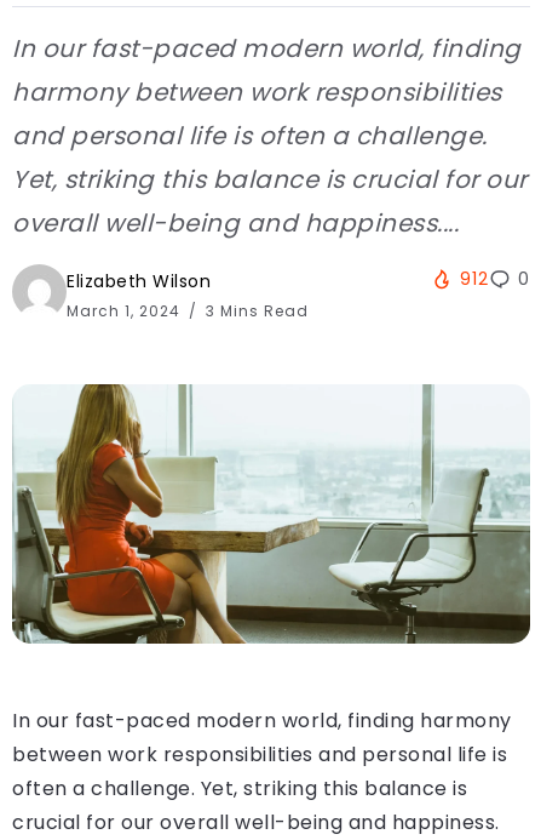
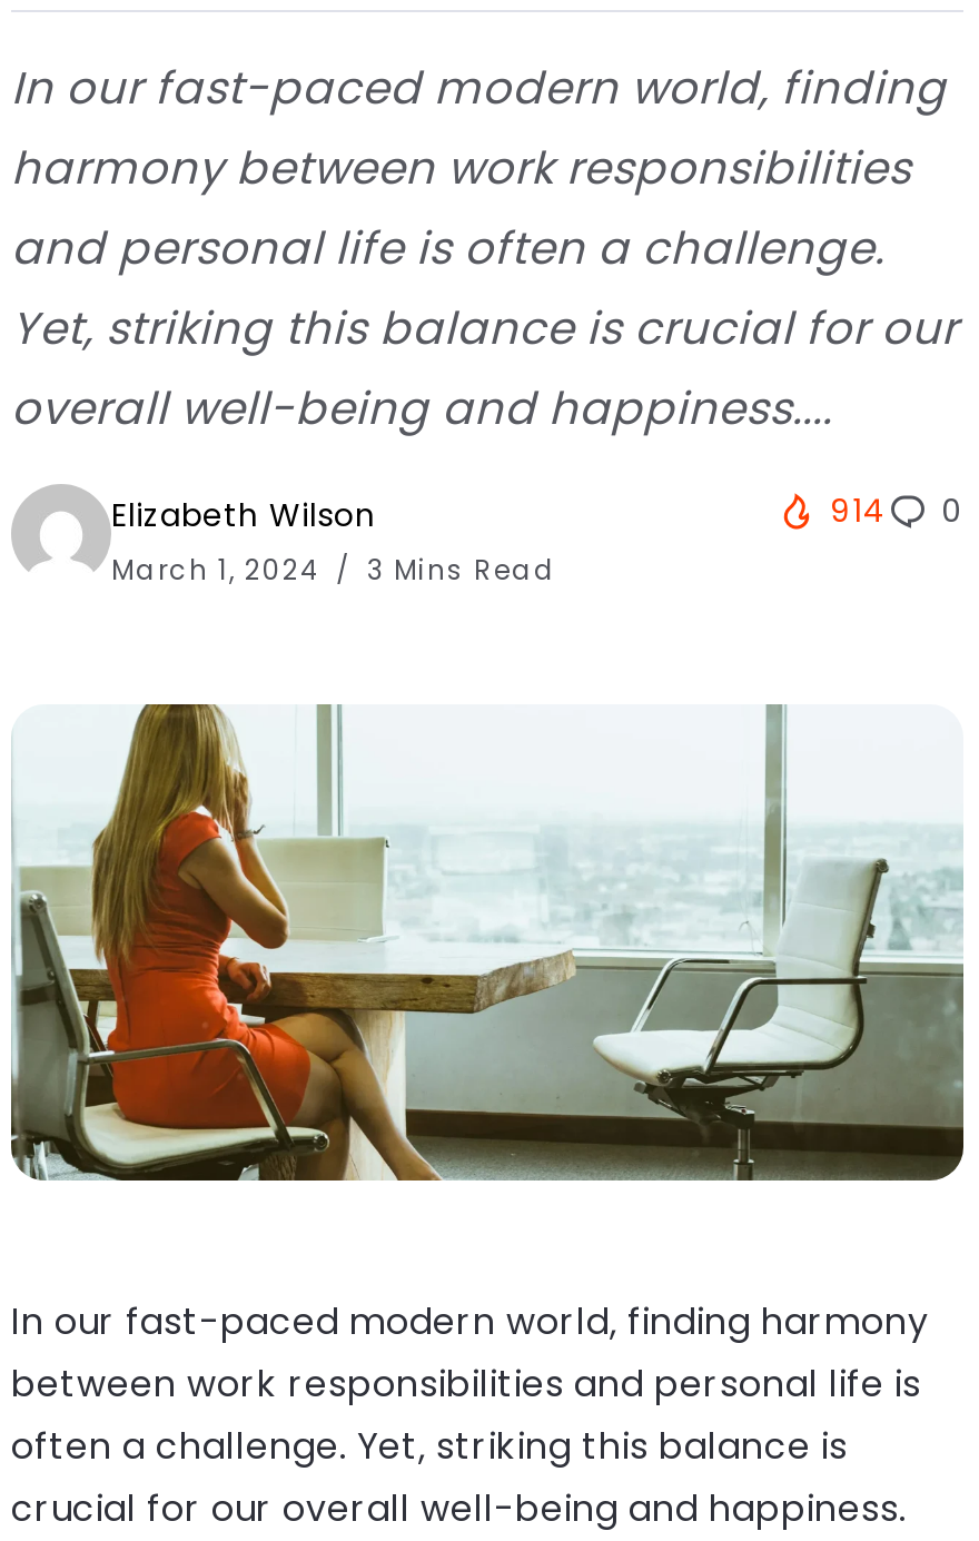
[460,266,530,291] 912 0 -> [830,488,963,533] 914 0

